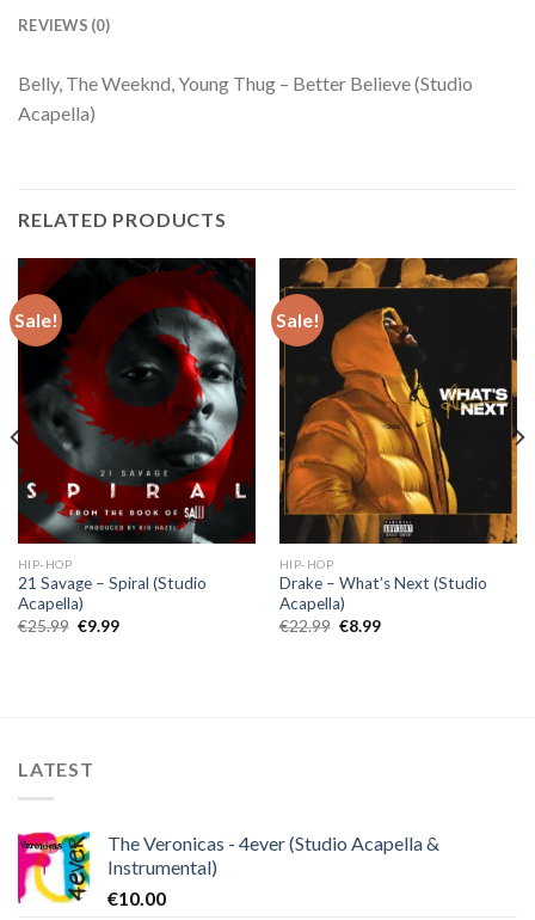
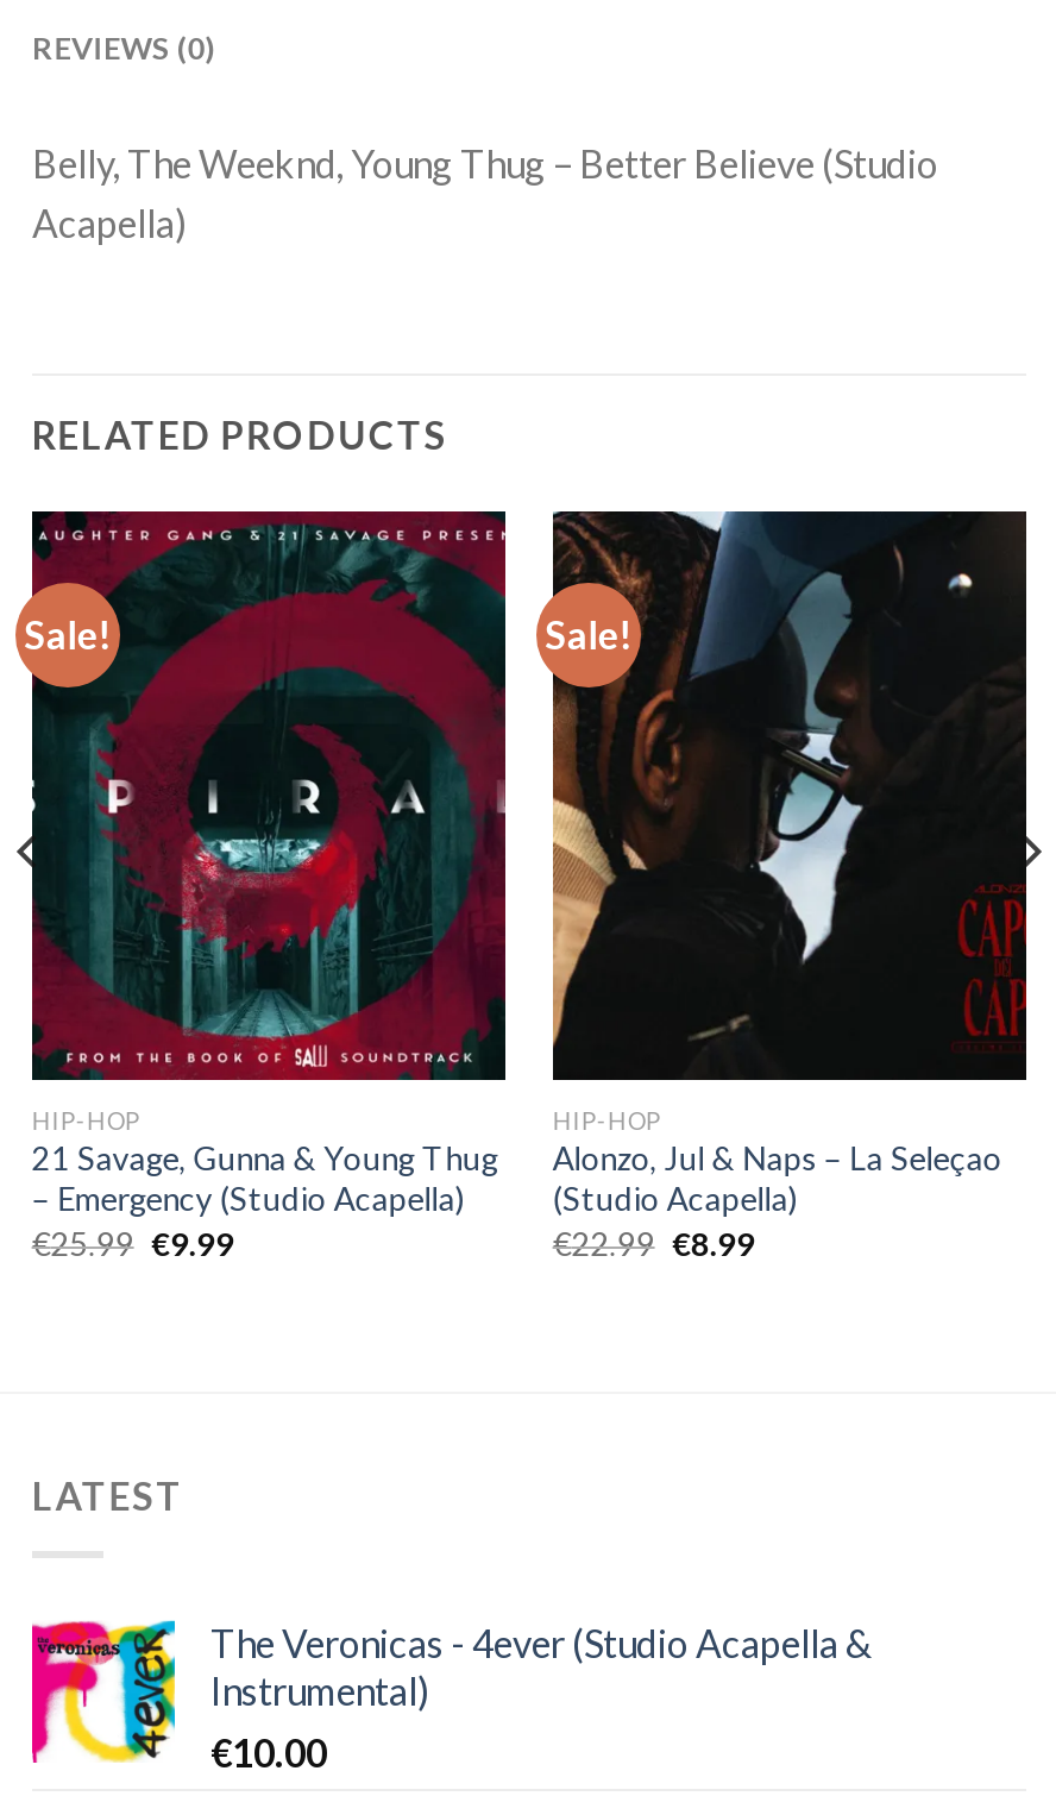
[10,257,257,613] [image] | 21 Savage – Spiral (Studio | Acapella) -> [15,509,508,1219] [image] | 21 Savage, Gunna & Young Thug | – Emergency (Studio Acapella)
[278,257,525,613] [image] | Drake – What’s Next (Studio | Acapella) -> [551,509,1043,1218] [image] | Alonzo, Jul & Naps – La Seleçao | (Studio Acapella)

